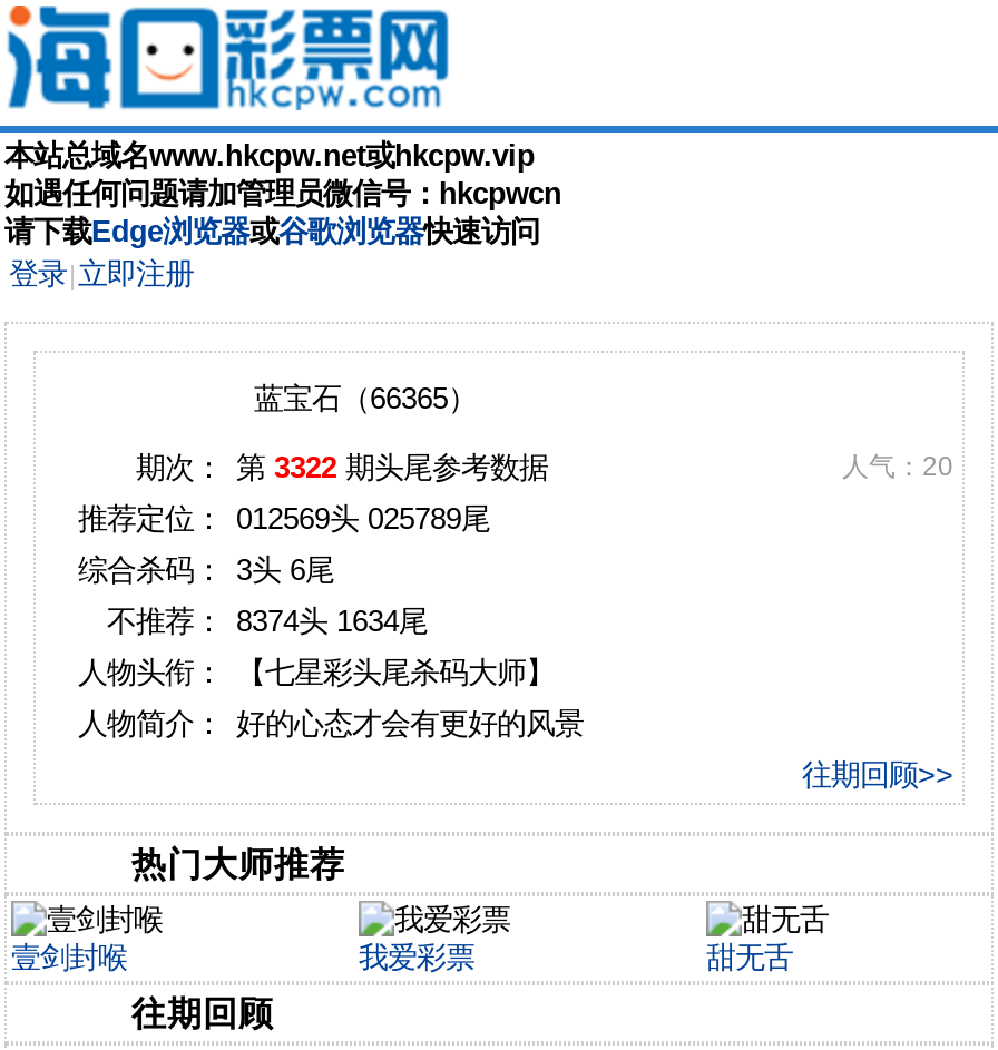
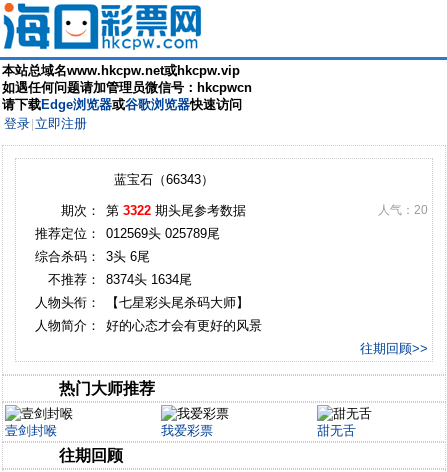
[254,382,477,415] 蓝宝石（66365） -> [114,172,214,187] 蓝宝石（66343）

